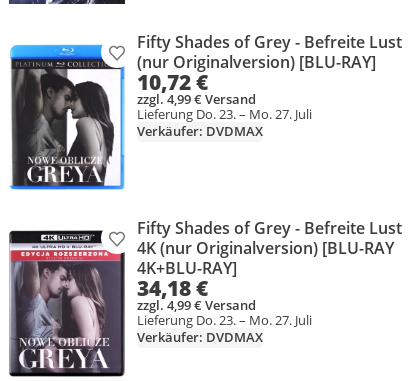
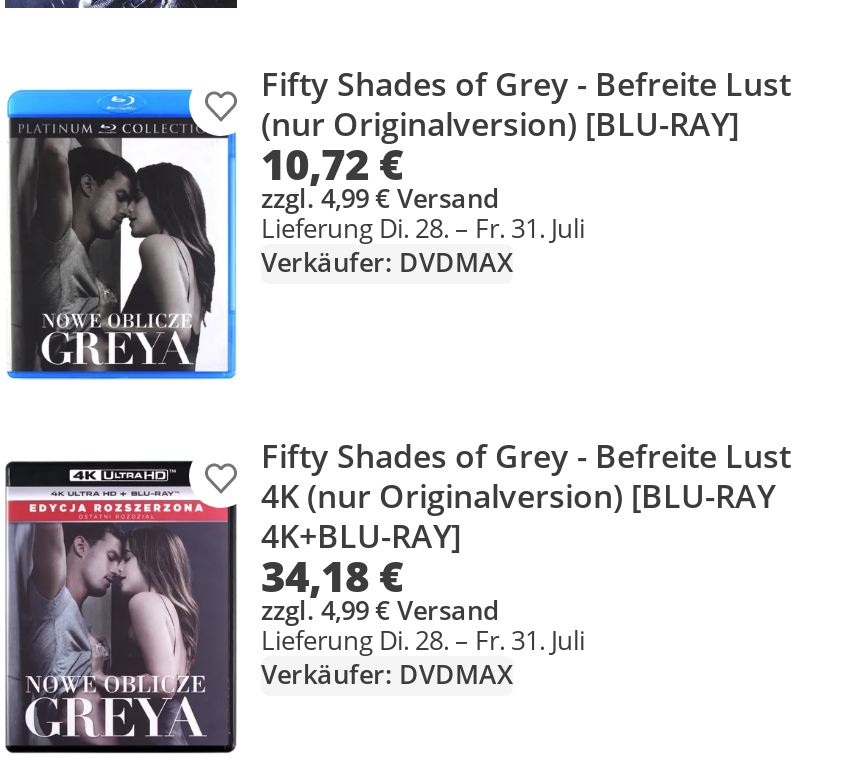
[137,105,312,123] Lieferung Do. 23. – Mo. 27. Juli -> [261,209,585,245] Lieferung Di. 28. – Fr. 31. Juli
[137,311,312,329] Lieferung Do. 23. – Mo. 27. Juli -> [261,621,585,657] Lieferung Di. 28. – Fr. 31. Juli

